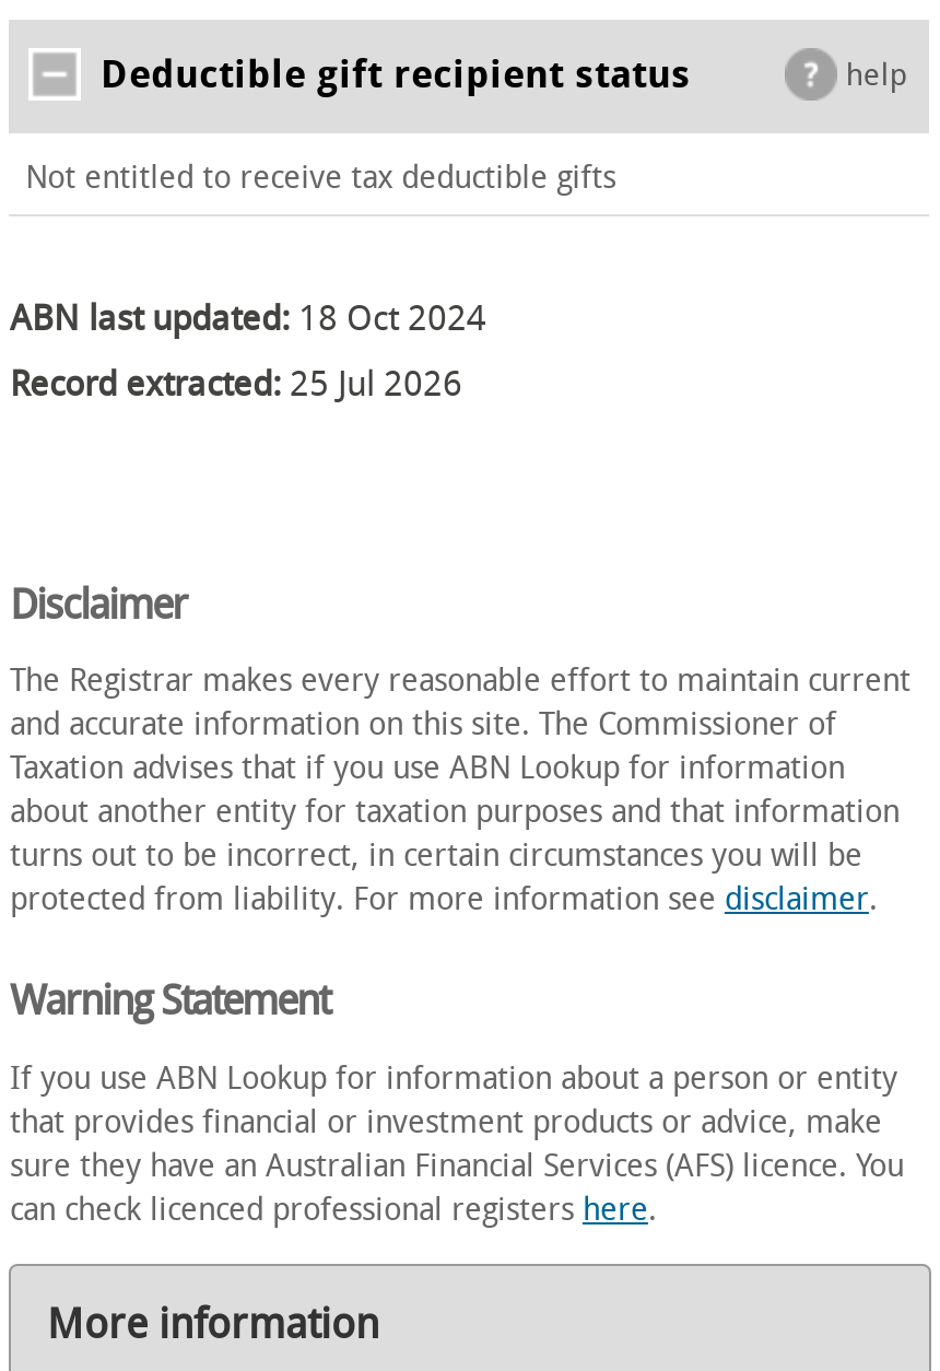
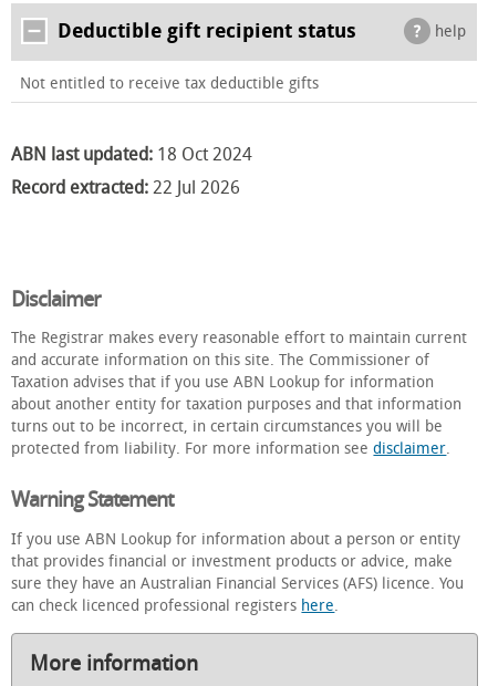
[10,364,462,405] Record extracted: 25 Jul 2026 -> [12,177,241,198] Record extracted: 22 Jul 2026

